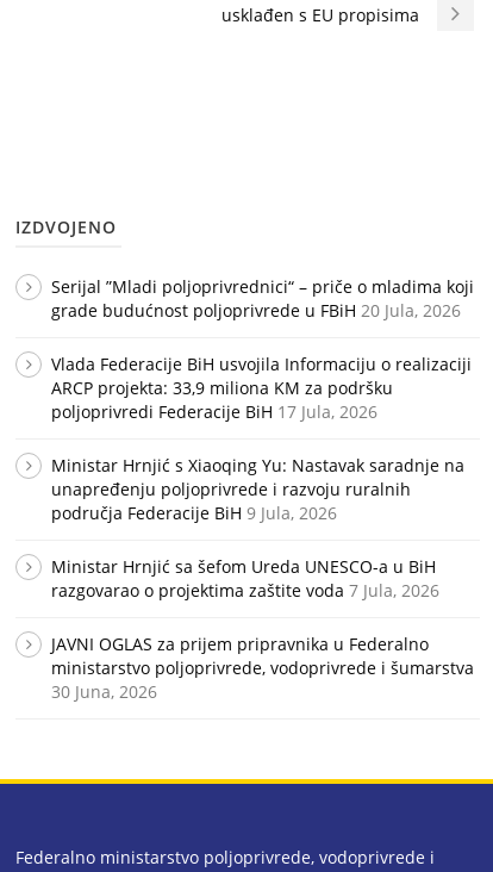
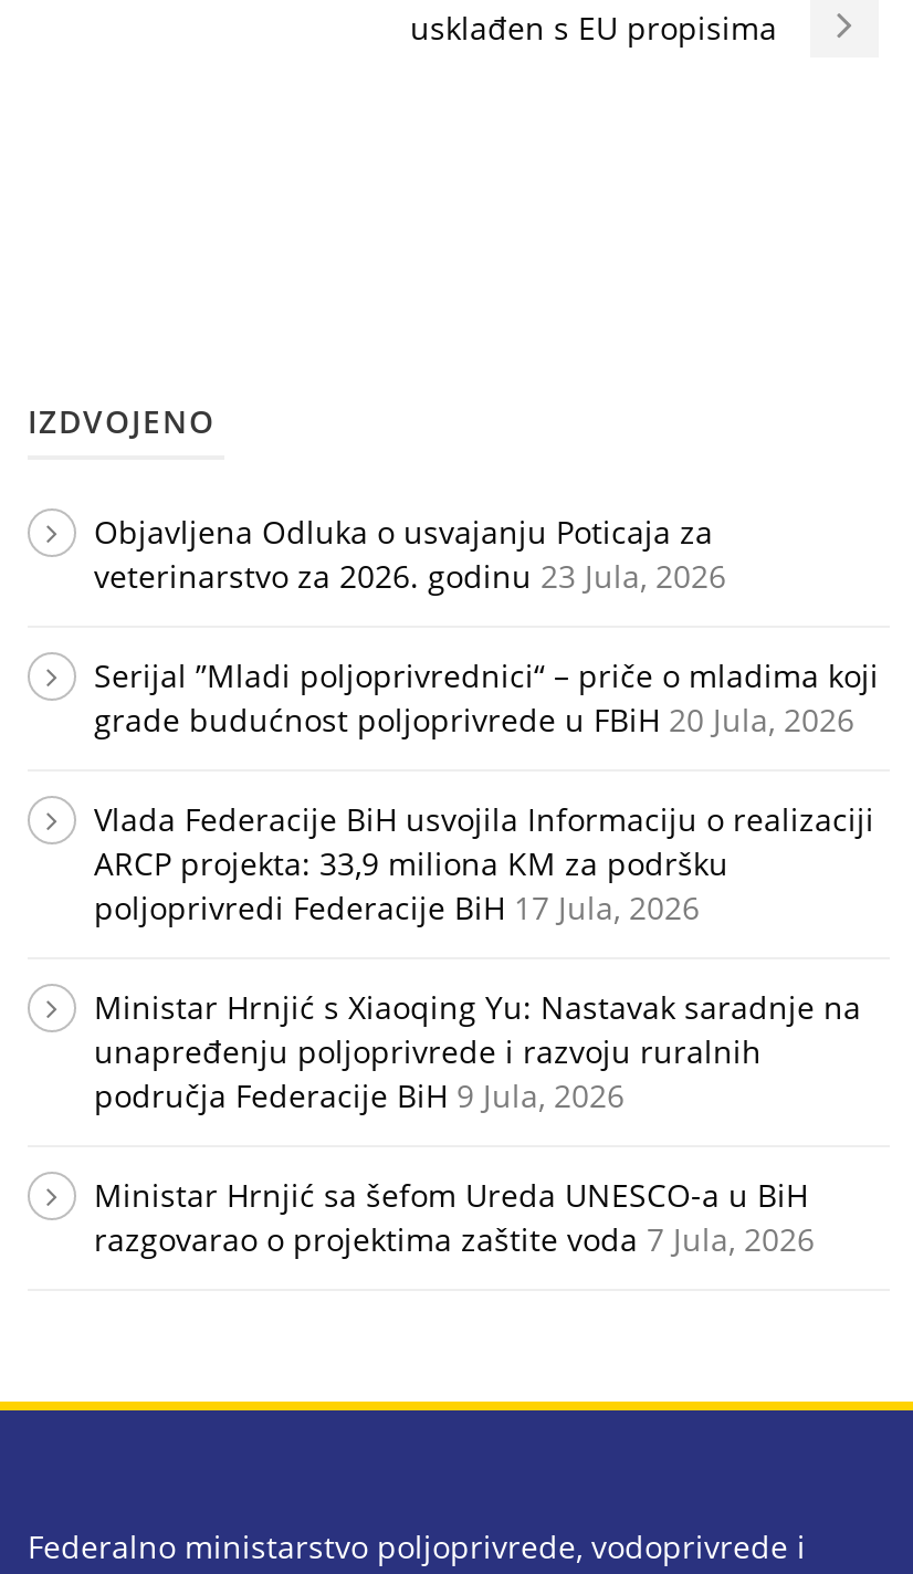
none -> [94,511,726,597] Objavljena Odluka o usvajanju Poticaja za | veterinarstvo za 2026. godinu 23 Jula, 2026
moved [51,275,474,602] -> [94,655,879,1260]: Serijal ”Mladi poljoprivrednici“ – priče o mladima koji | grade budućnost poljoprivrede u FBiH 20 Jula, 2026 | Vlada Federacije BiH usvojila Informaciju o realizaciji | ... | Ministar Hrnjić sa šefom Ureda UNESCO-a u BiH | razgovarao o projektima zaštite voda 7 Jula, 2026
[51,633,474,703] JAVNI OGLAS za prijem pripravnika u Federalno | ministarstvo poljoprivrede, vodoprivrede i šumarstva | 30 Juna, 2026 -> none

